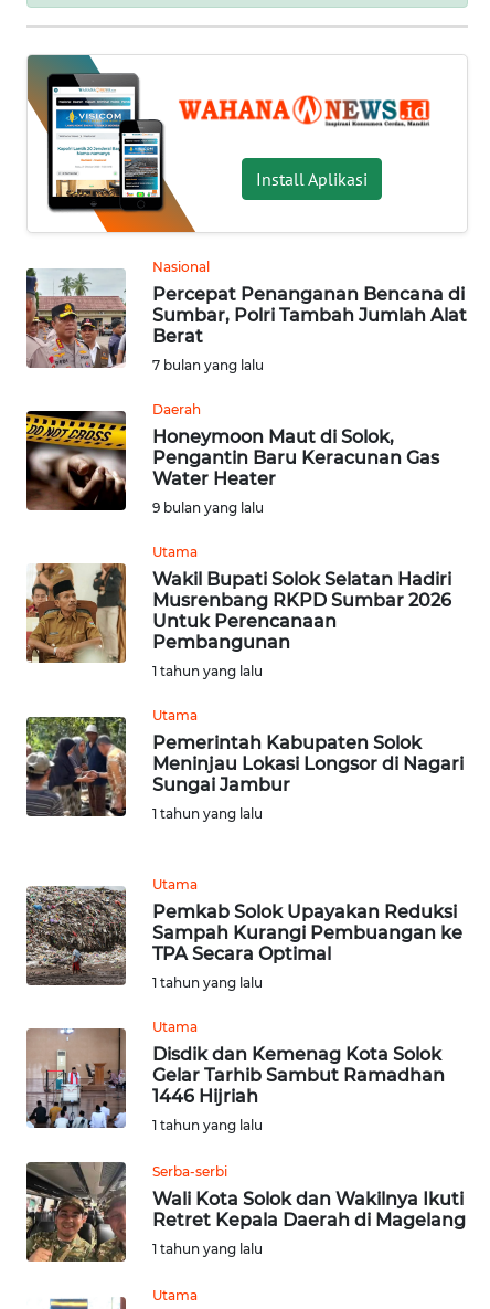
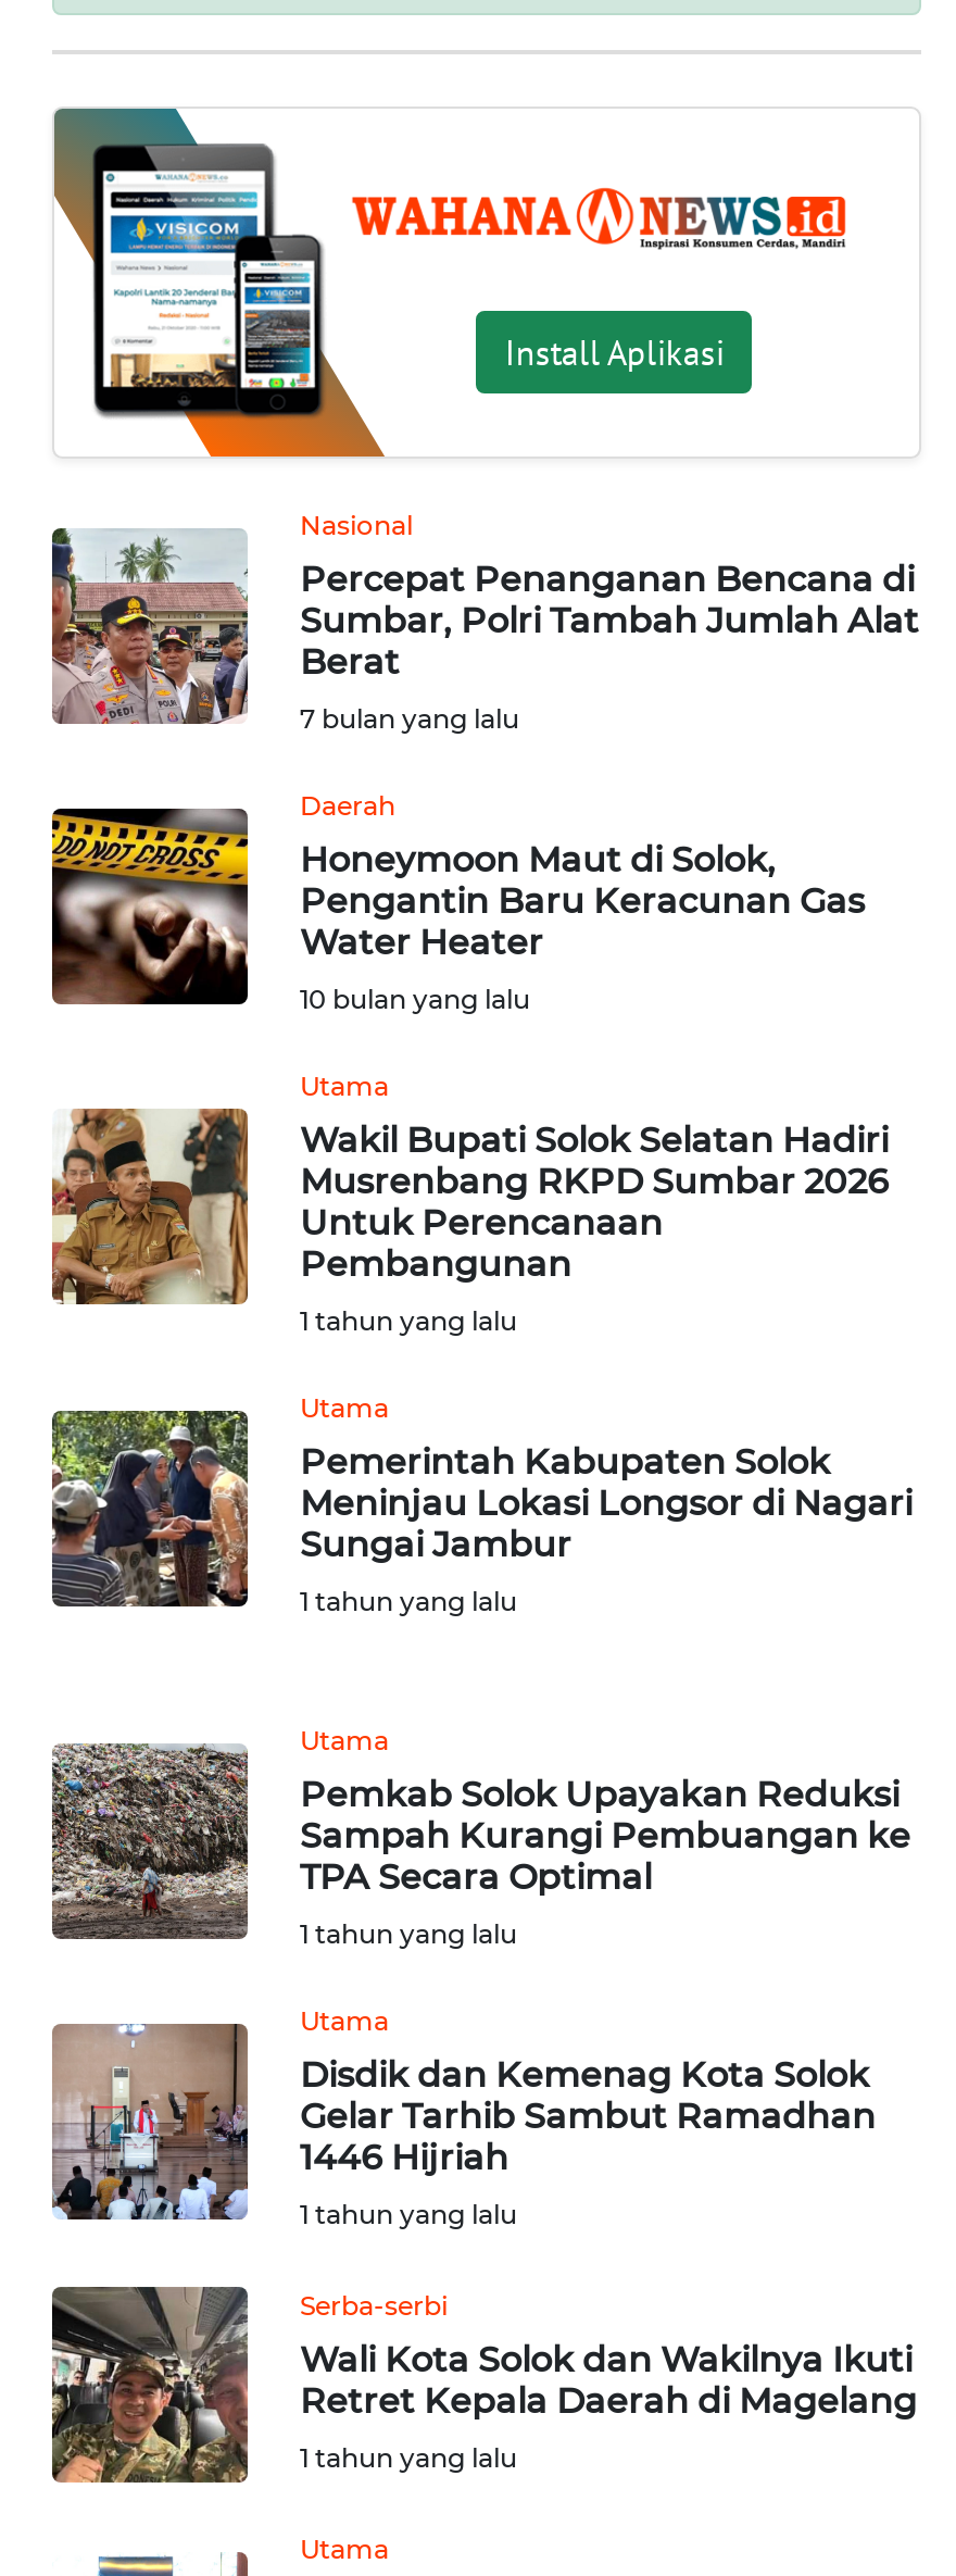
[152,500,264,516] 9 bulan yang lalu -> [300,983,530,1016] 10 bulan yang lalu

